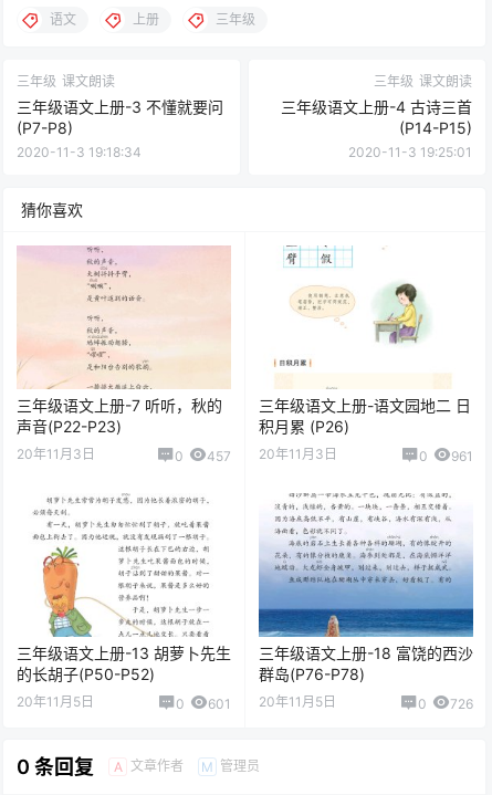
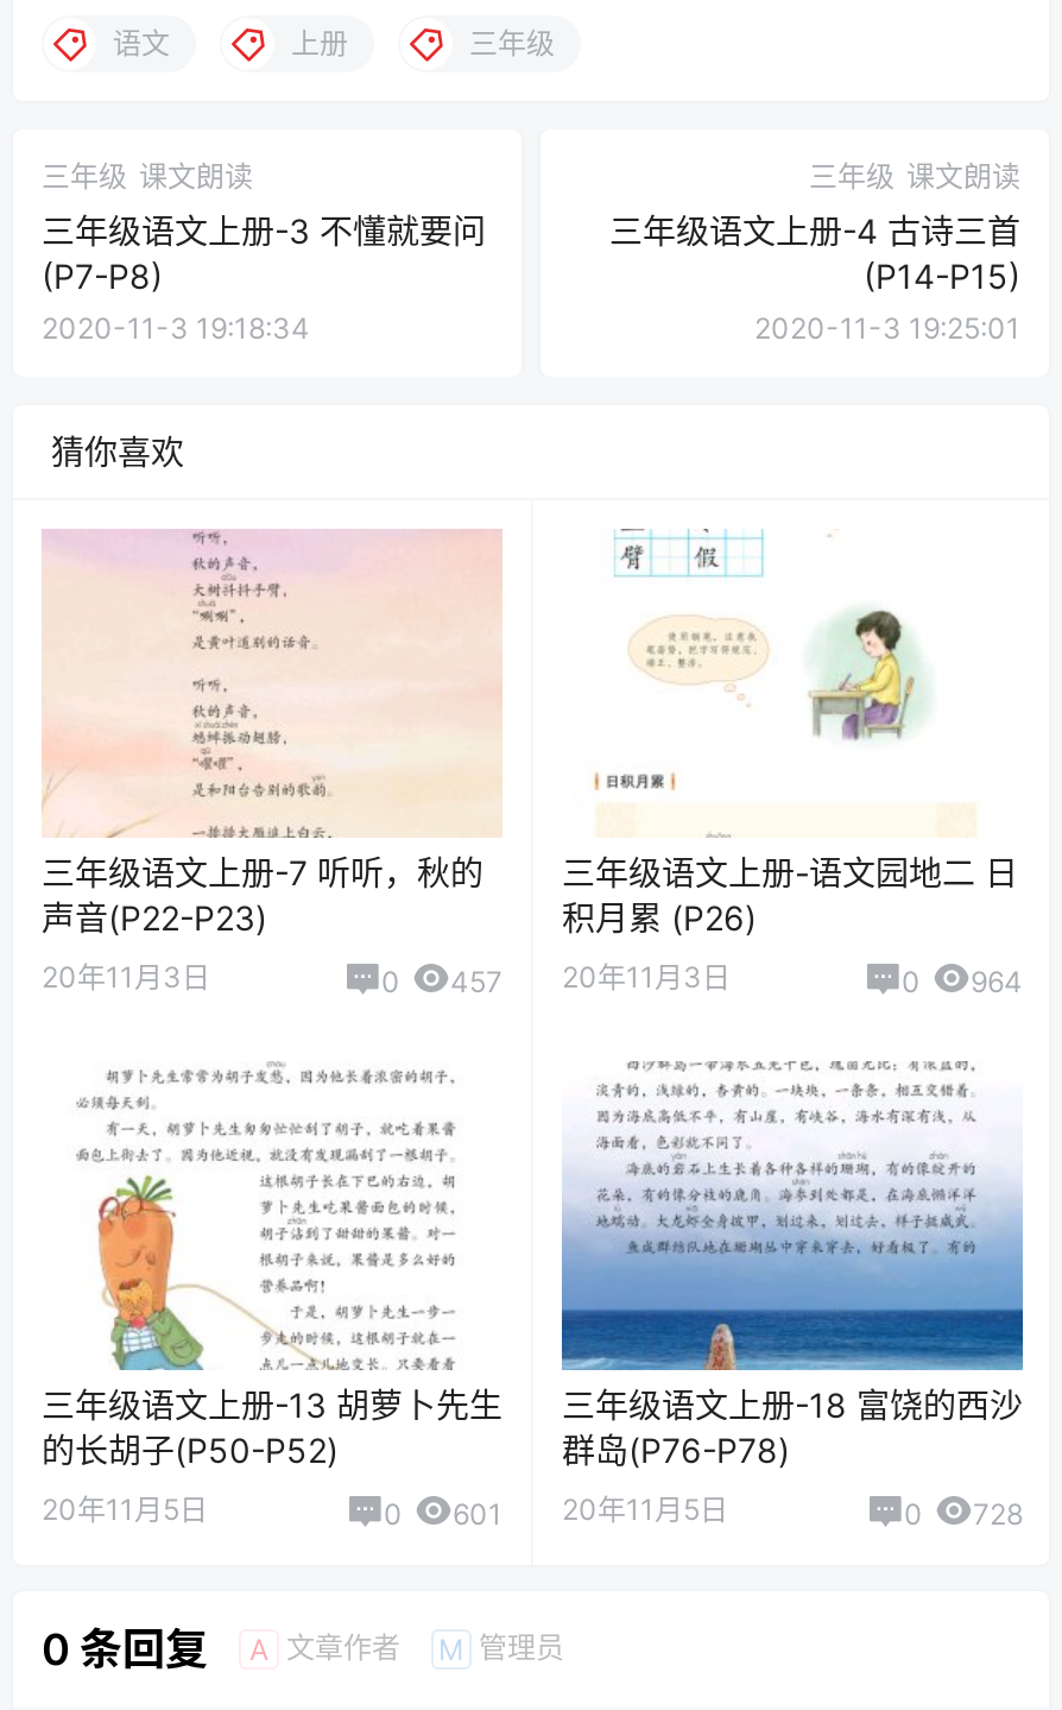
[451,447,473,464] 961 -> [971,963,1023,998] 964
[450,695,473,712] 726 -> [973,1495,1023,1531] 728

